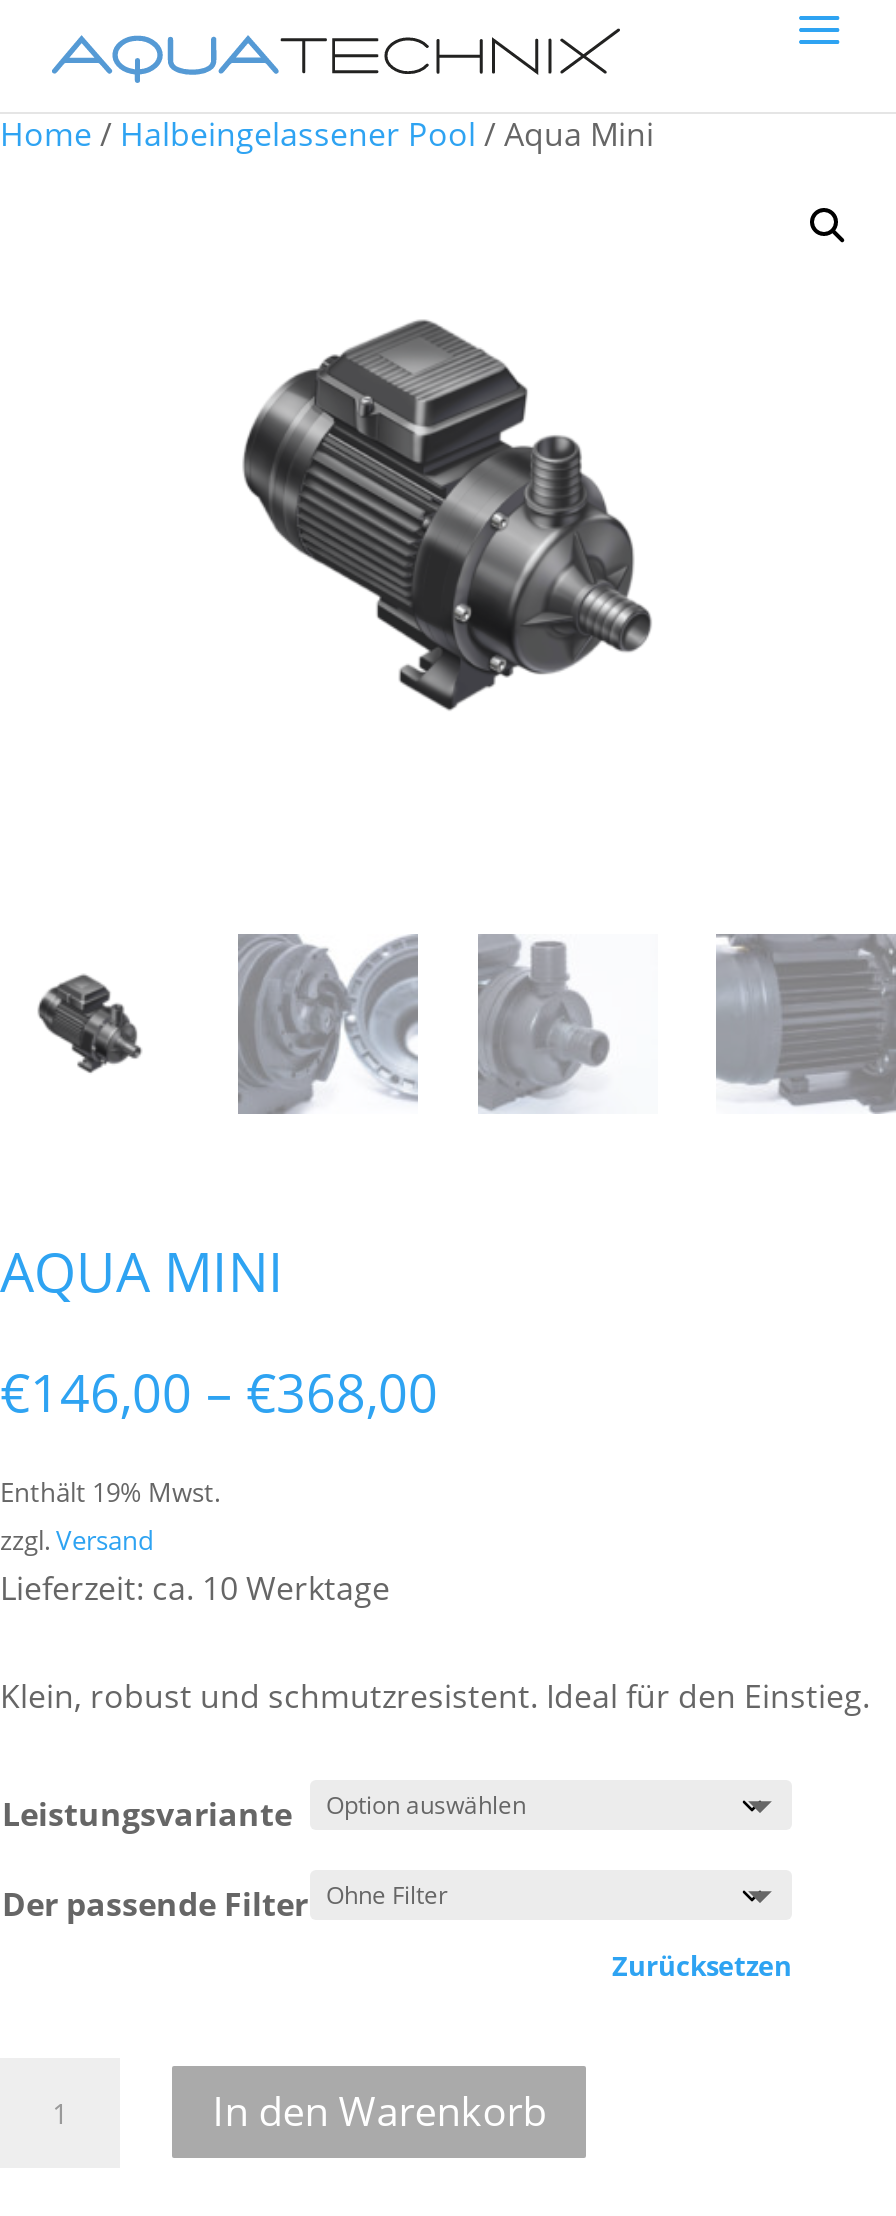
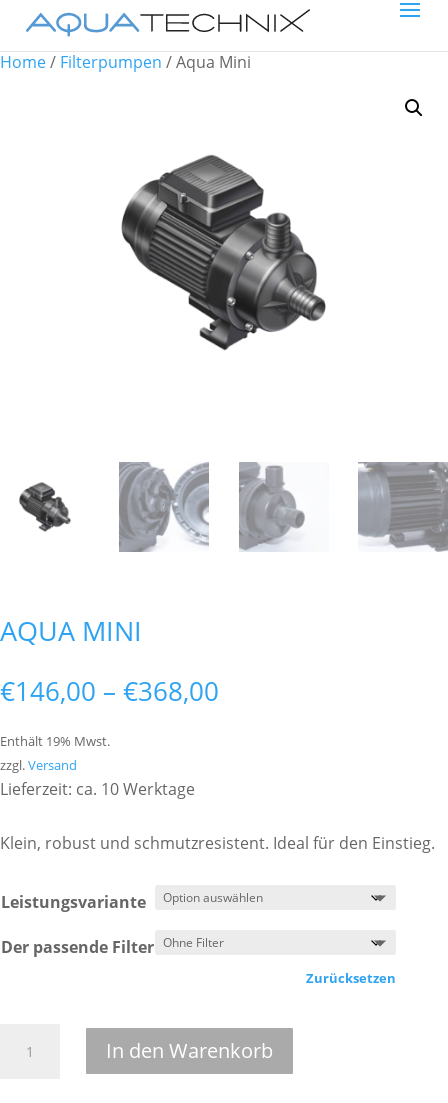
[0,112,654,156] Home / Halbeingelassener Pool / Aqua Mini -> [0,51,251,73] Home / Filterpumpen / Aqua Mini

